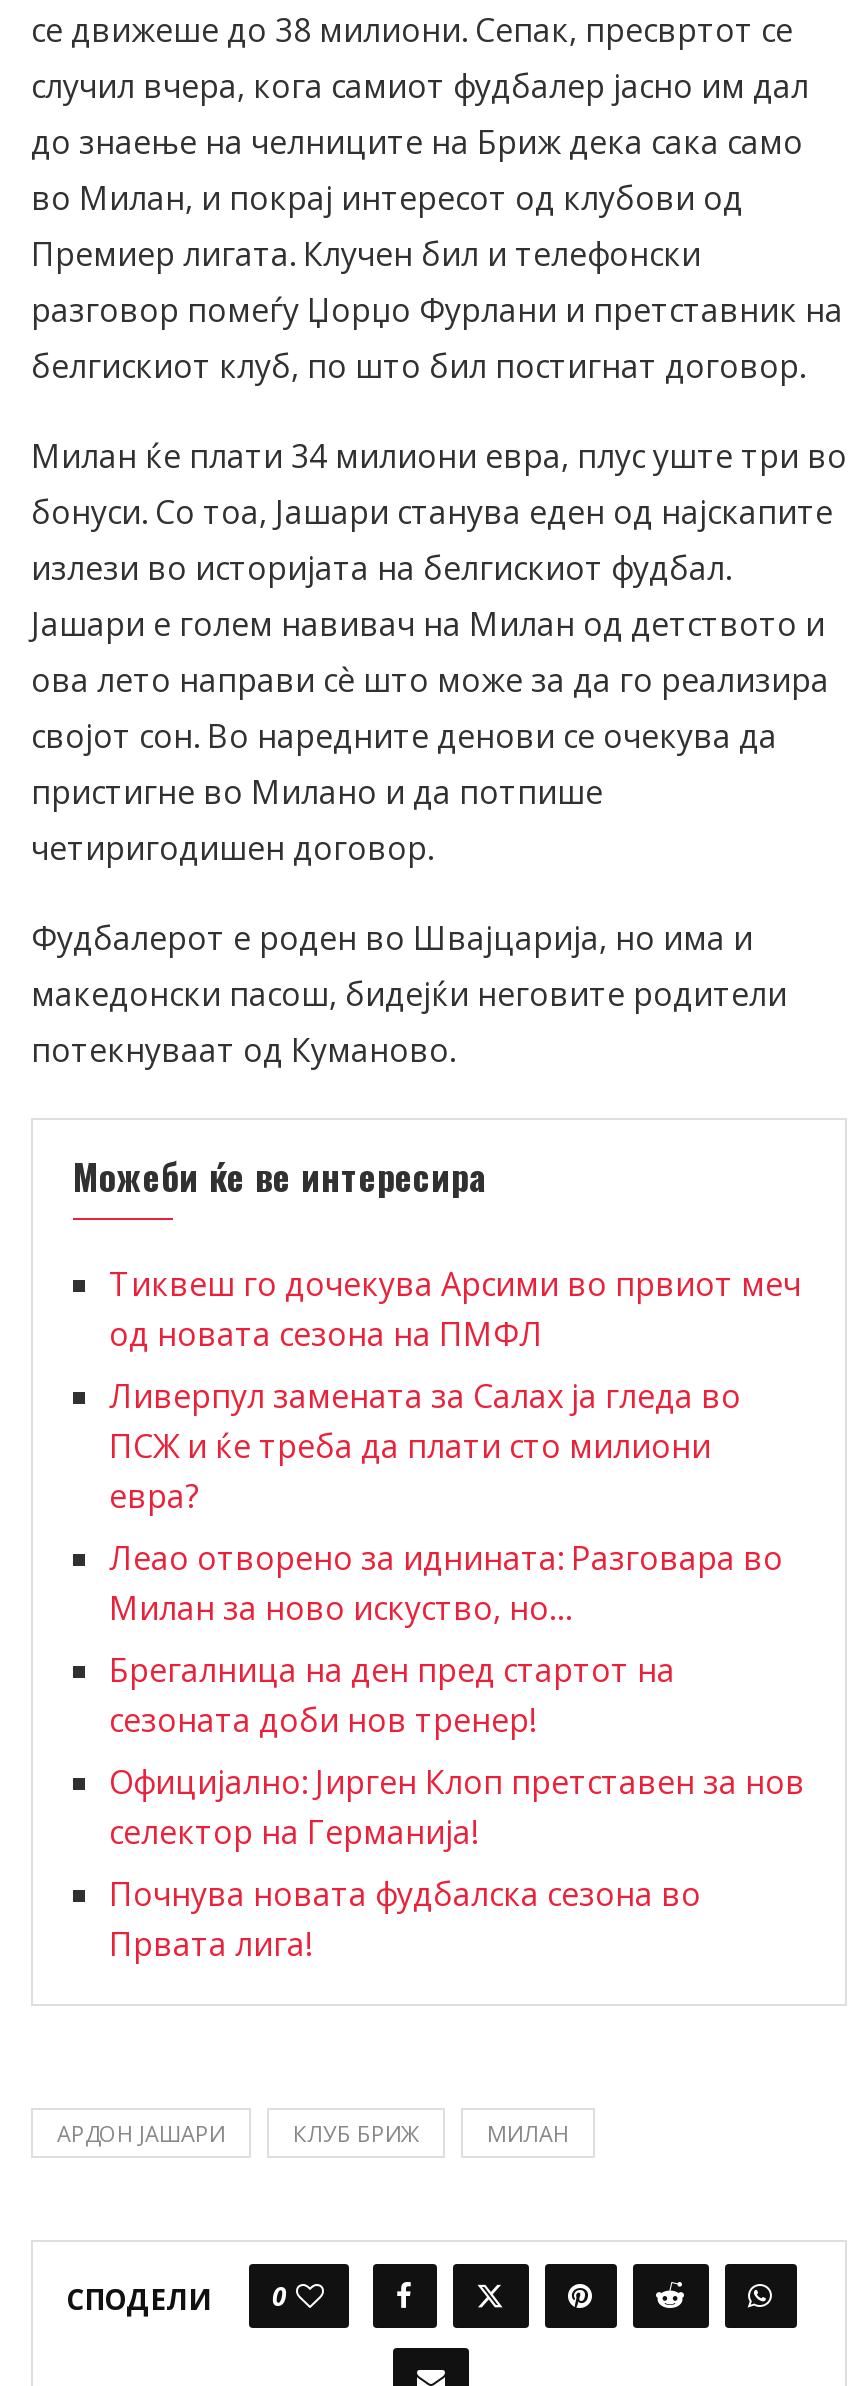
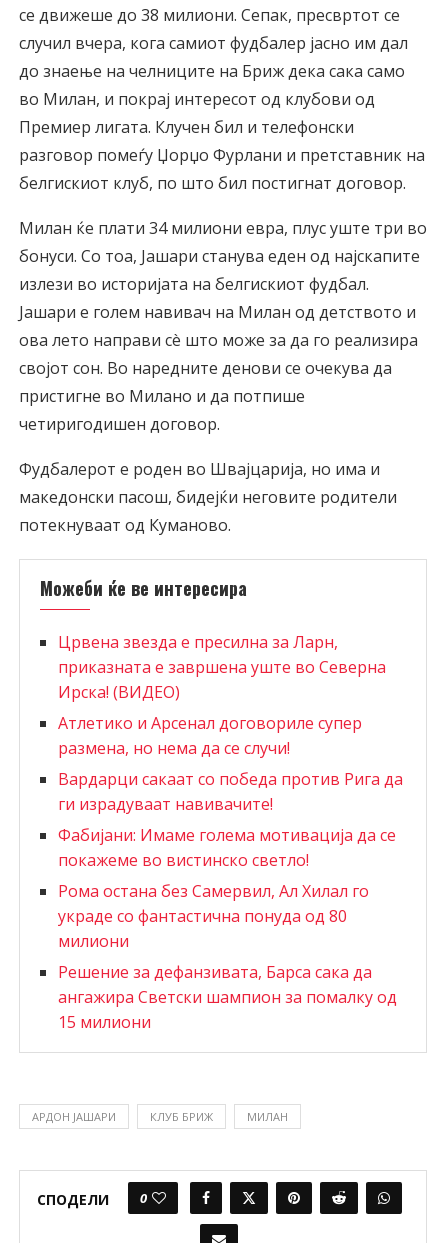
[109,1262,805,1966] Тиквеш го дочекува Арсими во првиот меч | од новата сезона на ПМФЛ | Ливерпул замената за Салах ја гледа во | ПСЖ и ќе треба да плати сто милиони | евра? | Леао отворено за иднината: Разговара во | Милан за ново искуство, но… | Брегалница на ден пред стартот на | сезоната доби нов тренер! | Официјално: Јирген Клоп претставен за нов | селектор на Германија! | Почнува новата фудбалска сезона во | Првата лига! -> [58,631,403,1033] Црвена звезда е пресилна за Ларн, | приказната е завршена уште во Северна | Ирска! (ВИДЕО) | Атлетико и Арсенал договориле супер | размена, но нема да се случи! | Вардарци сакаат со победа против Рига да | ги израдуваат навивачите! | Фабијани: Имаме голема мотивација да се | покажеме во вистинско светло! | Рома остана без Самервил, Ал Хилал го | украде со фантастична понуда од 80 | милиони | Решение за дефанзивата, Барса сака да | ангажира Светски шампион за помалку од | 15 милиони

